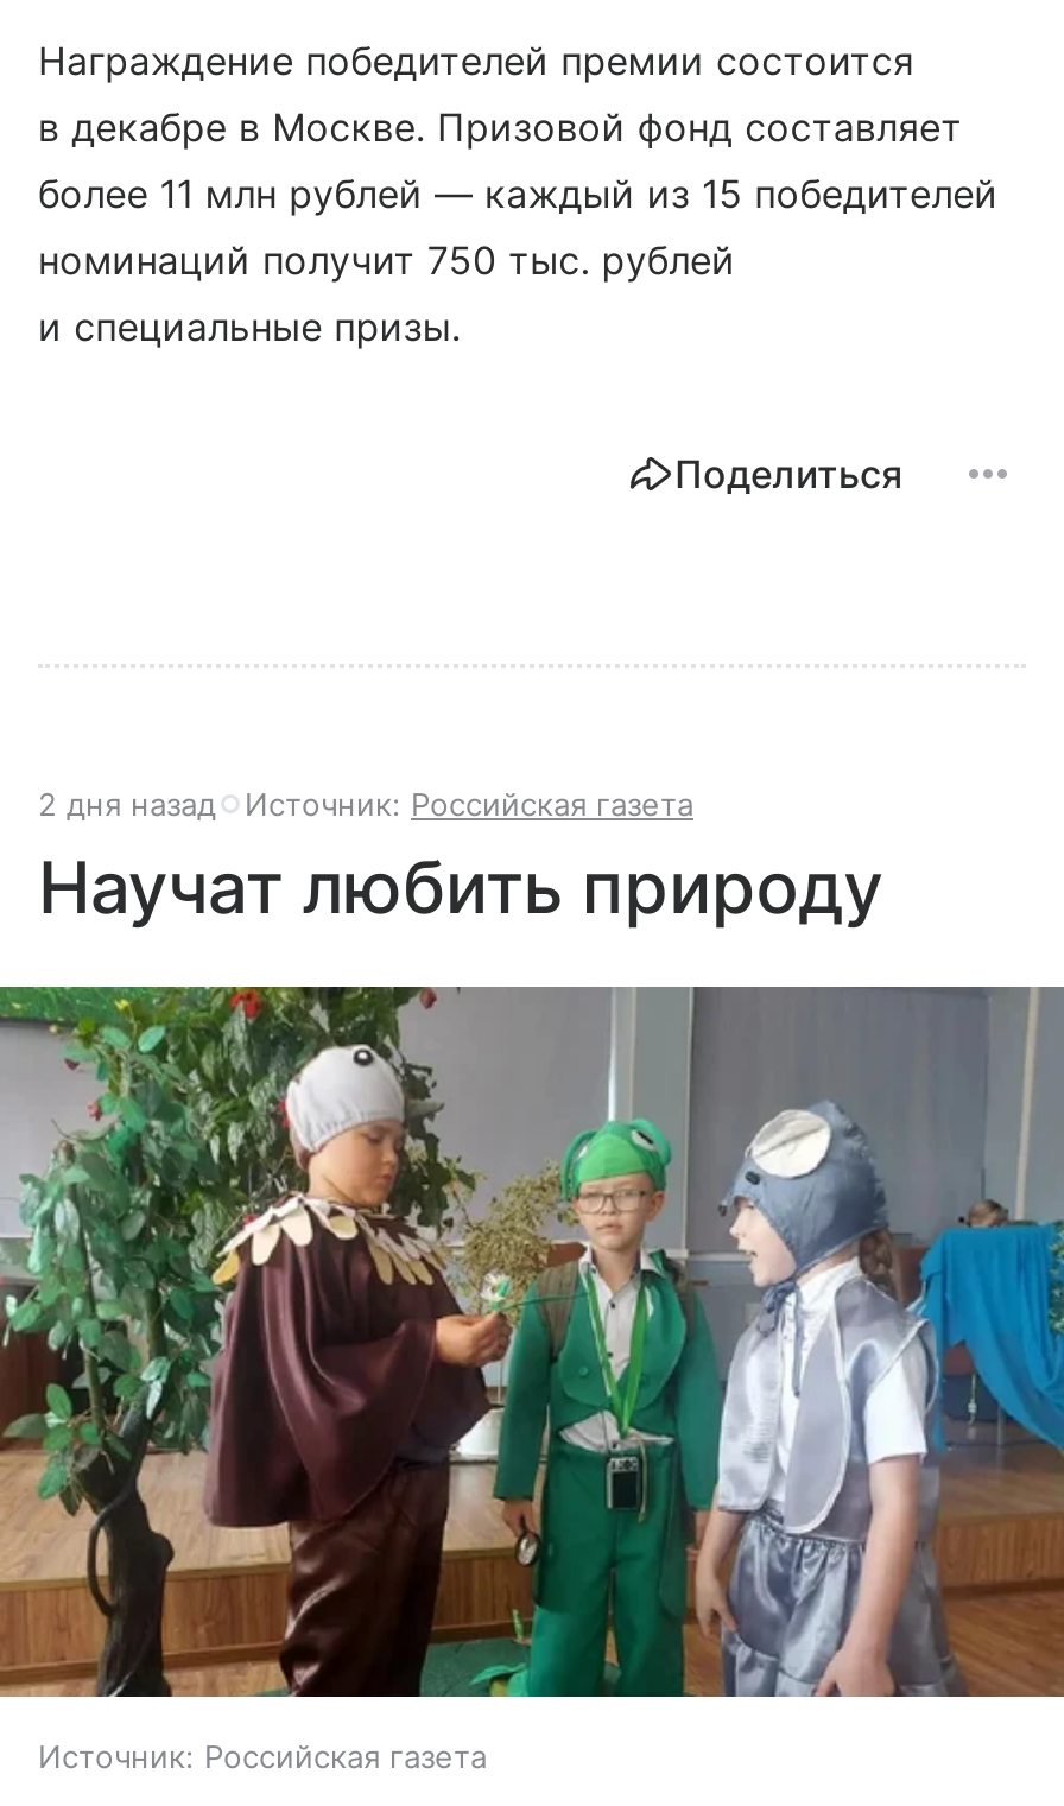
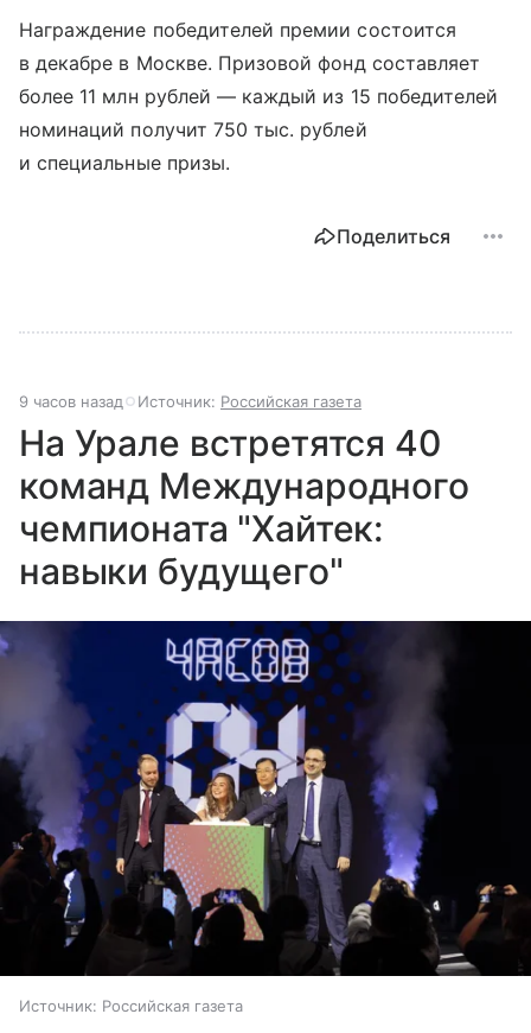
[38,784,693,822] 2 дня назад Источник: Российская газета -> [19,391,362,410] 9 часов назад Источник: Российская газета
[38,844,883,929] Научат любить природу -> [19,421,469,592] На Урале встретятся 40 | команд Международного | чемпионата "Хайтек: | навыки будущего"
[7,984,1057,1699] [image] -> [4,620,527,977] [image]

